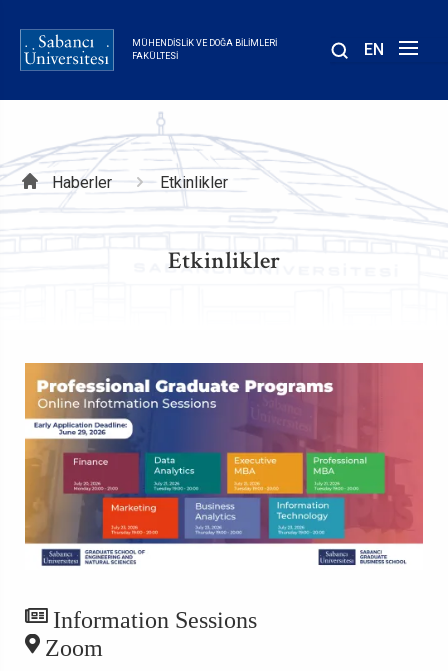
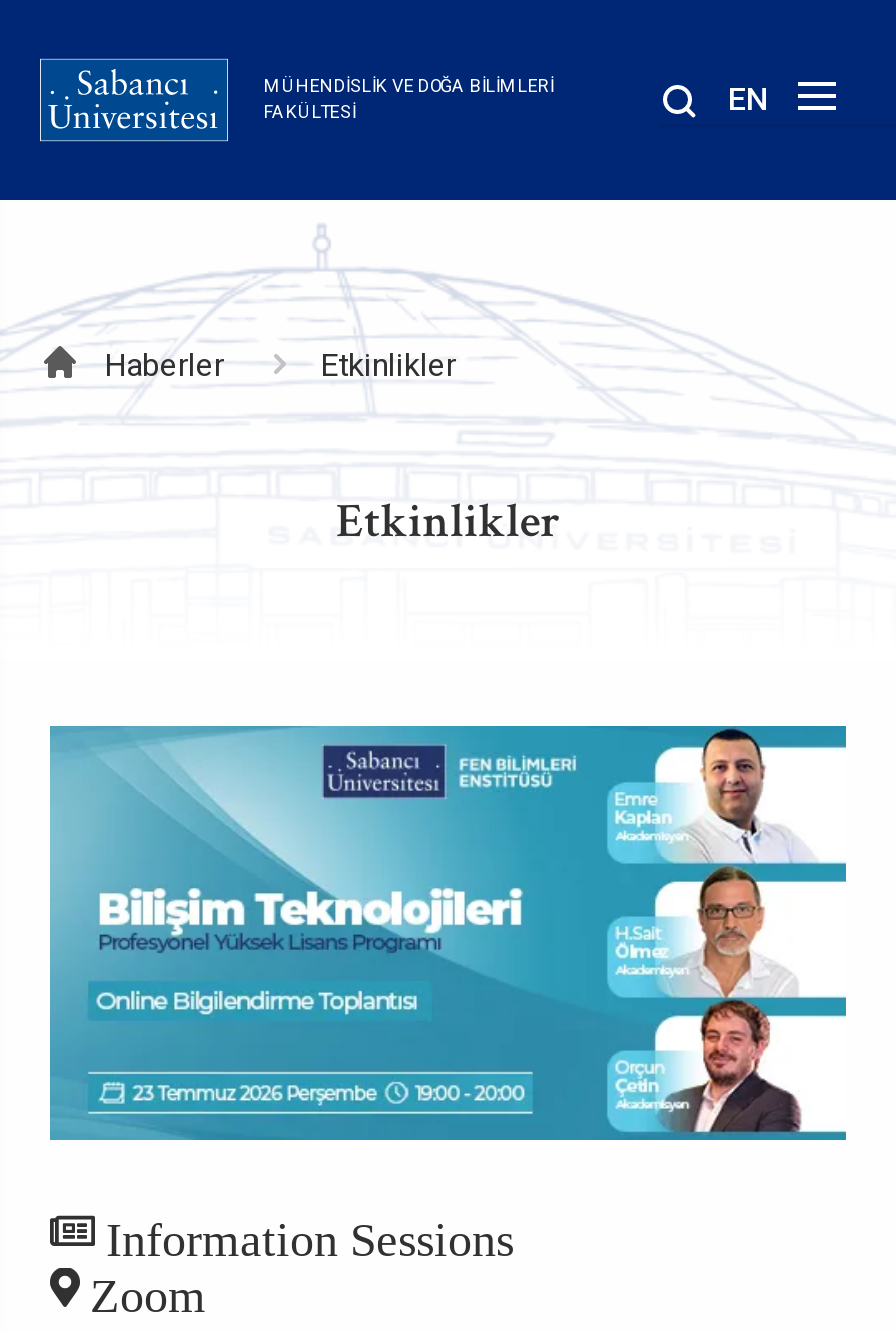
[24,362,424,570] [image] -> [48,724,848,1142] [image]

